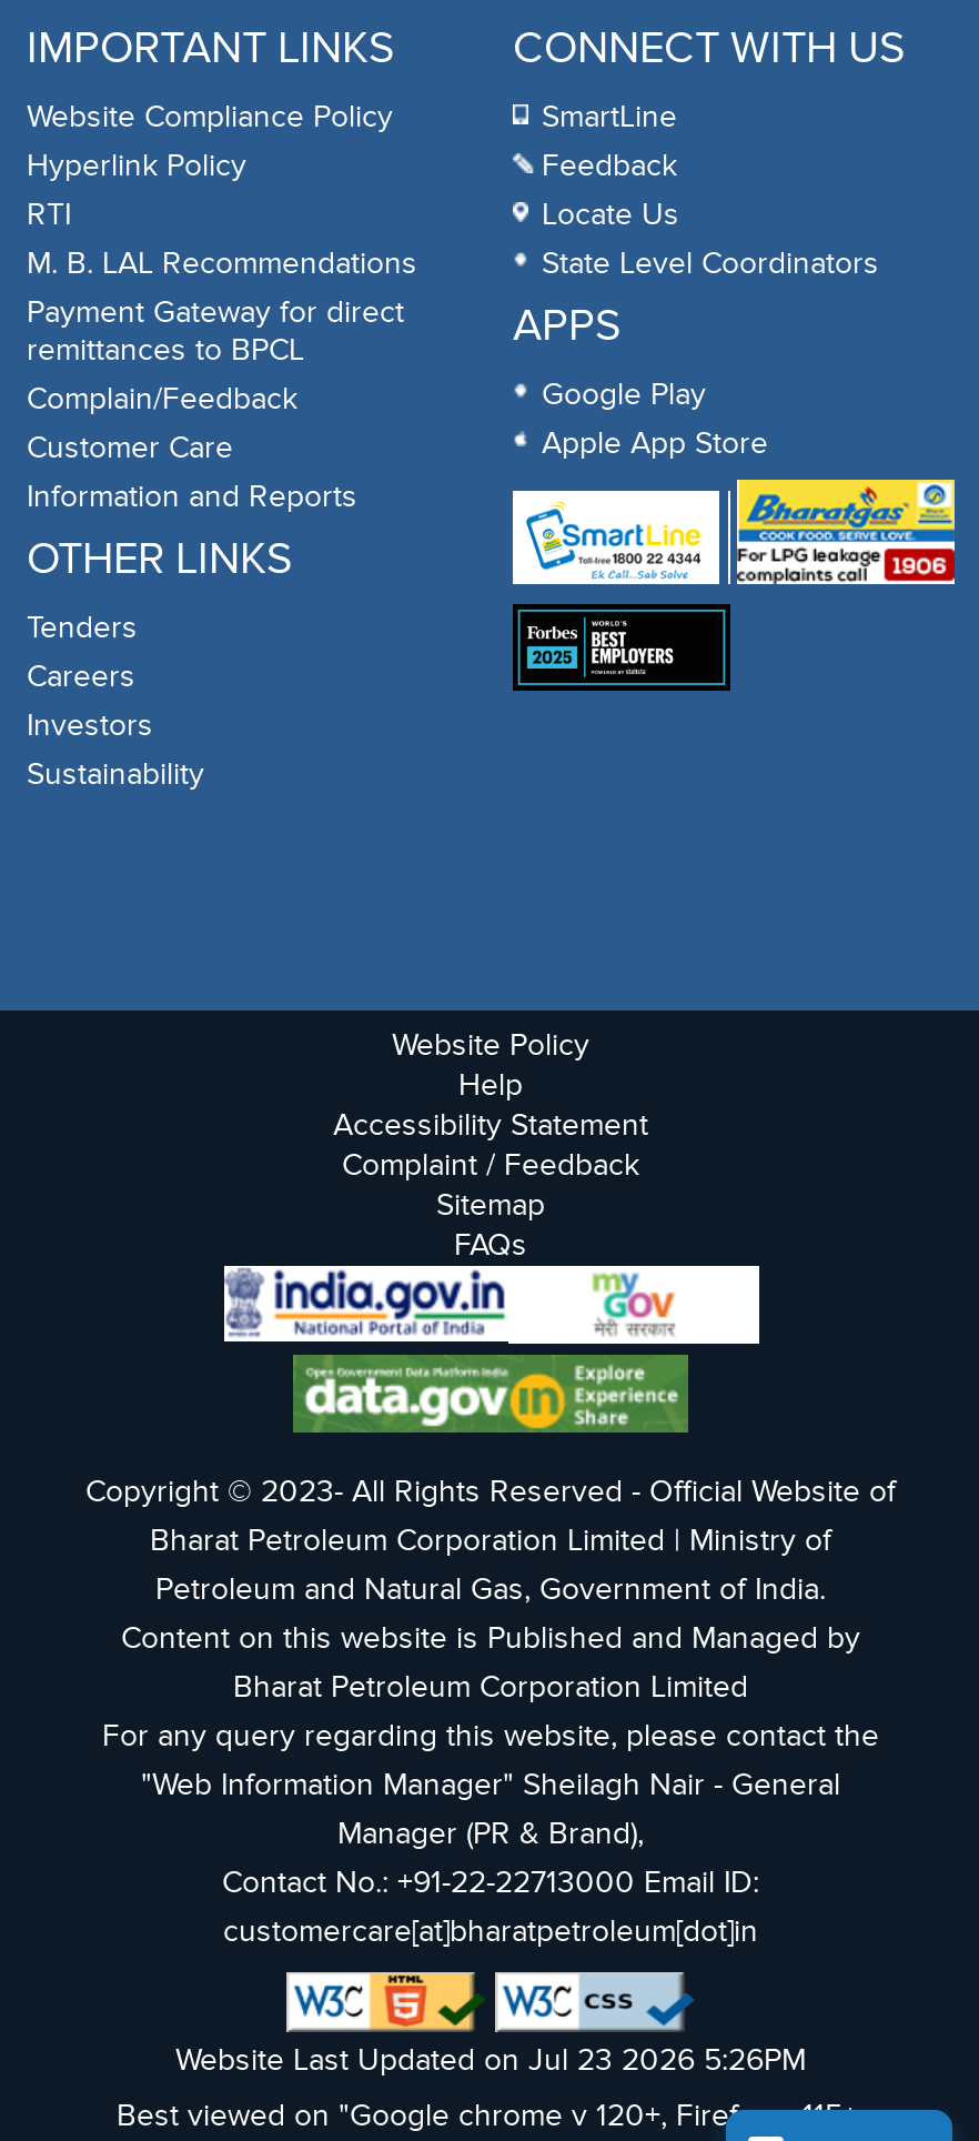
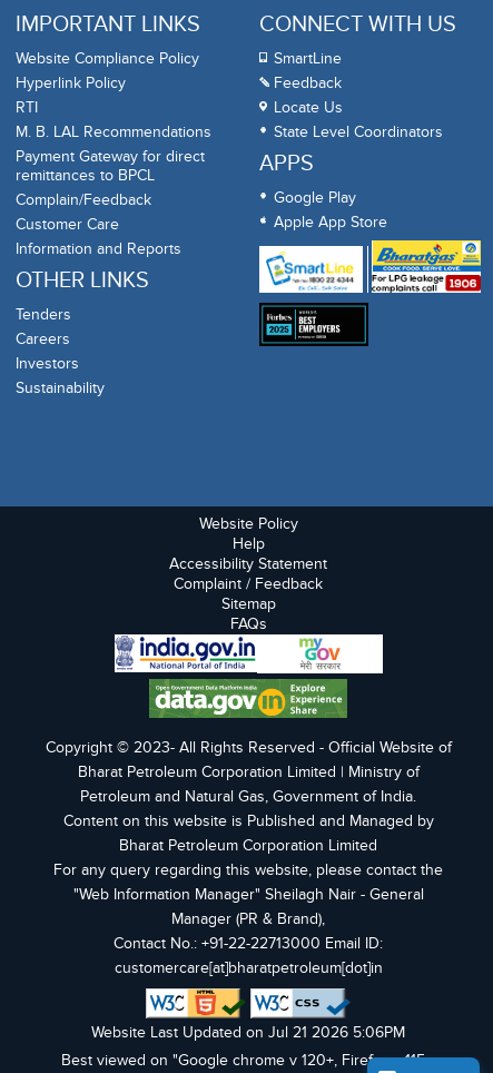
[175,2042,806,2080] Website Last Updated on Jul 23 2026 5:26PM -> [91,1023,405,1042] Website Last Updated on Jul 21 2026 5:06PM

